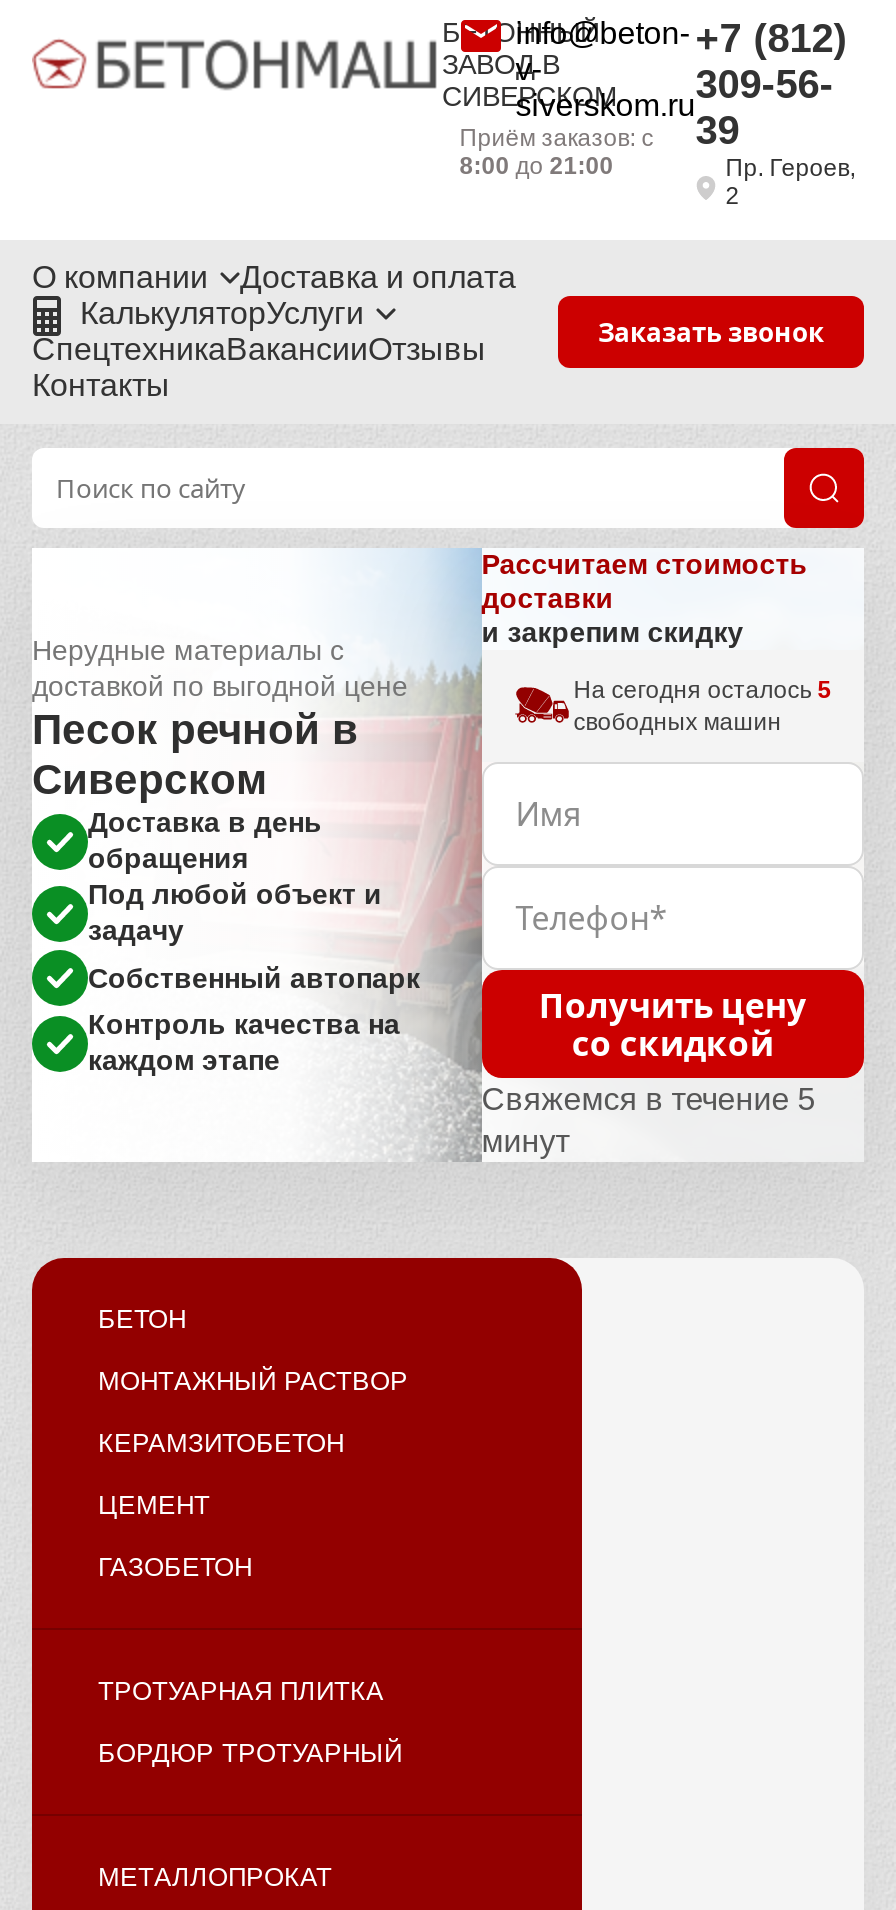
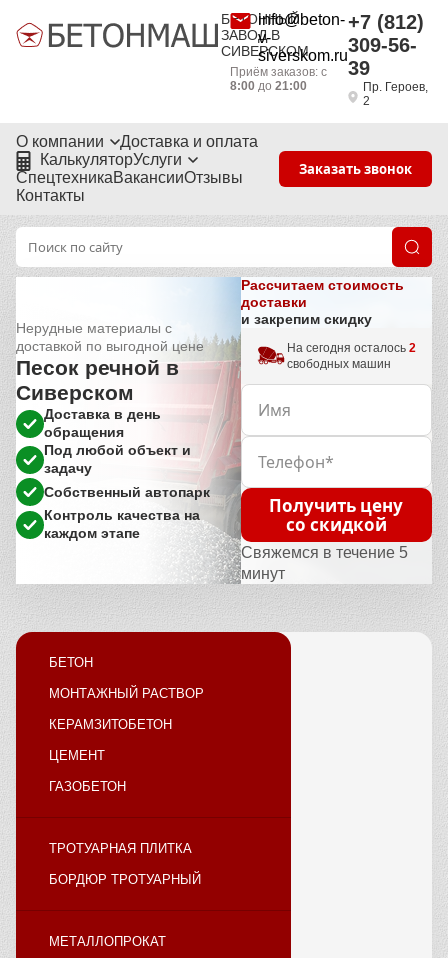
[574,676,832,704] На сегодня осталось 5 -> [287,341,416,355] На сегодня осталось 2

